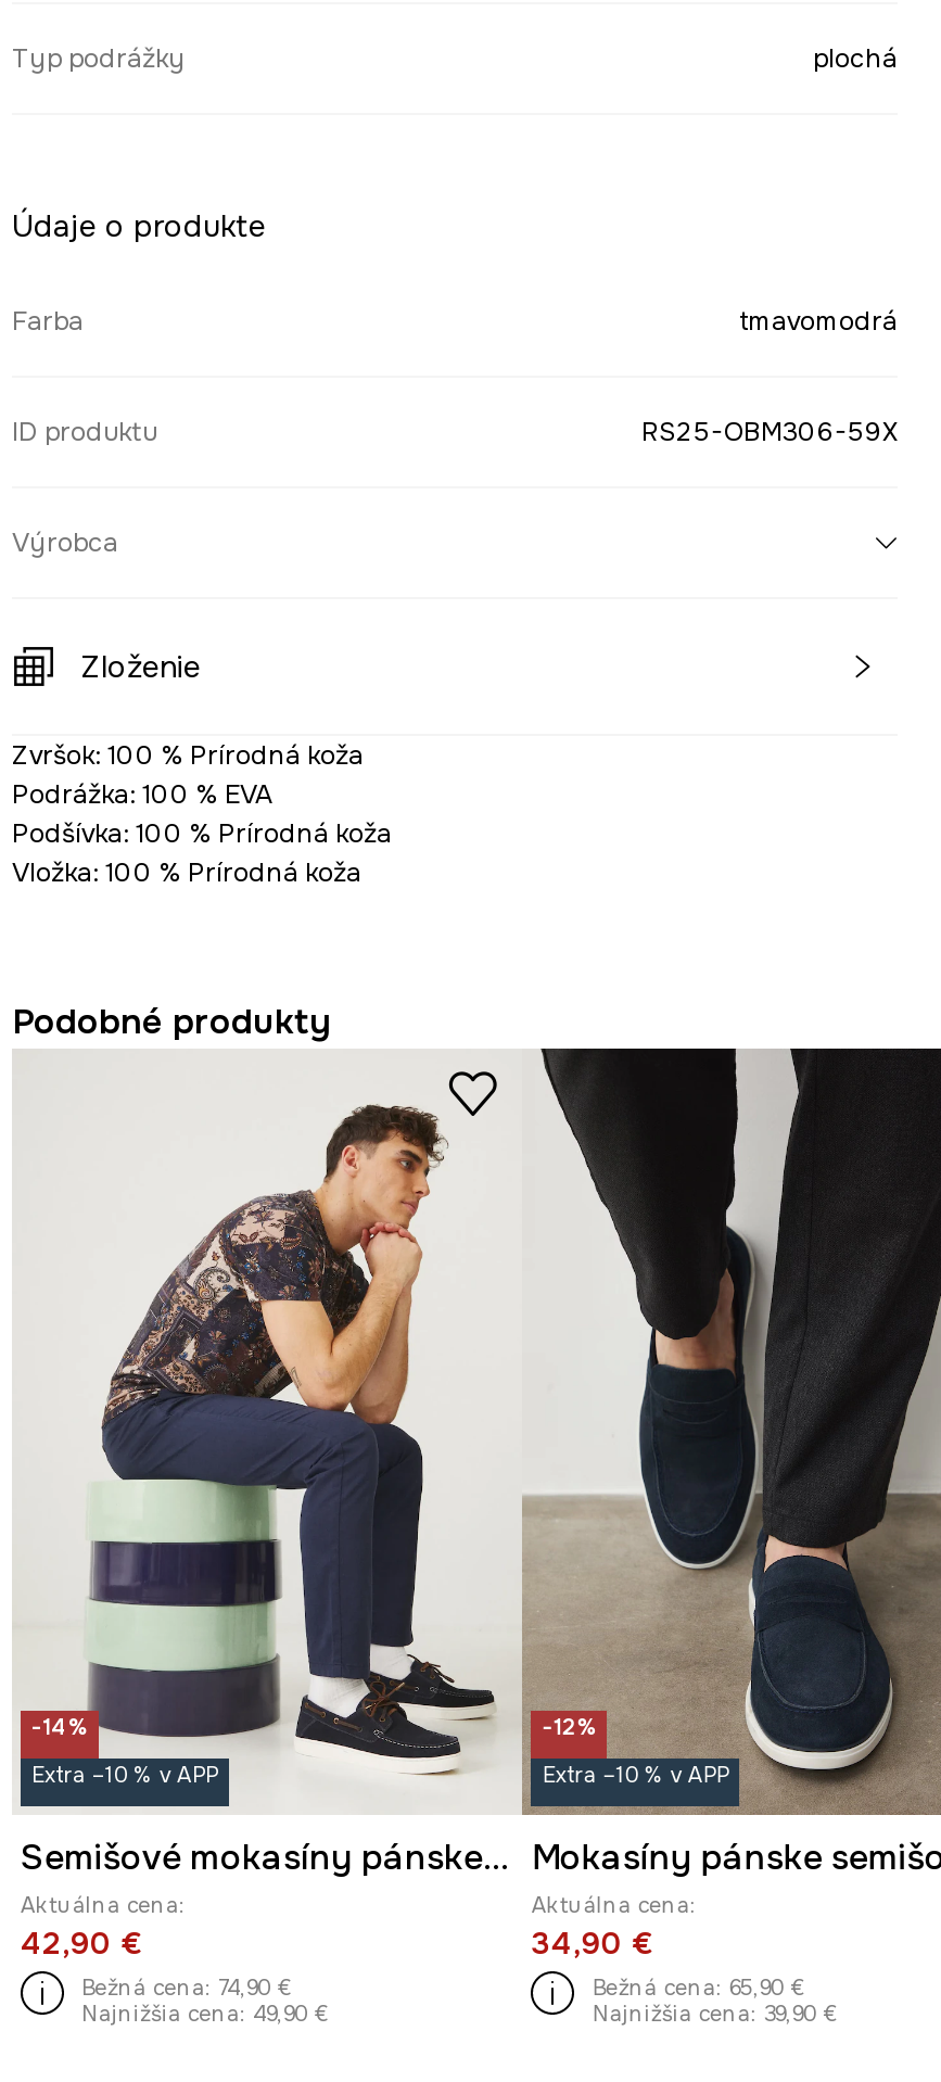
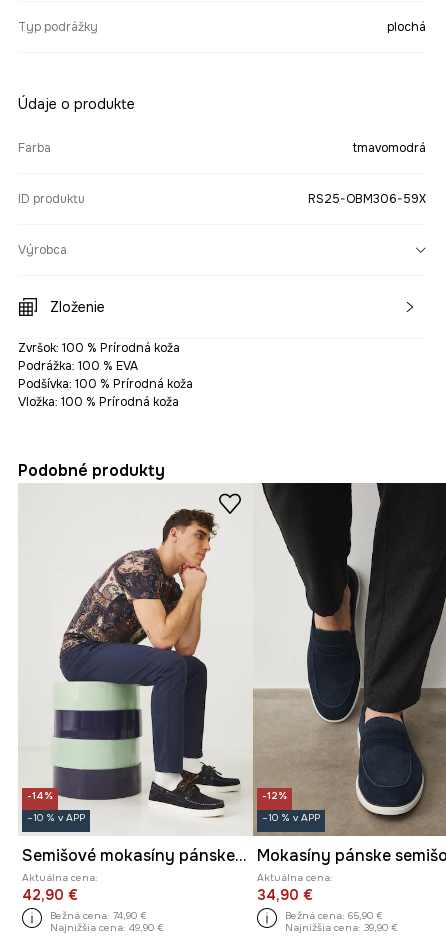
[31,1761,218,1789] Extra –10 % v APP -> [27,811,85,824] –10 % v APP
[542,1761,729,1789] Extra –10 % v APP -> [262,811,320,824] –10 % v APP

